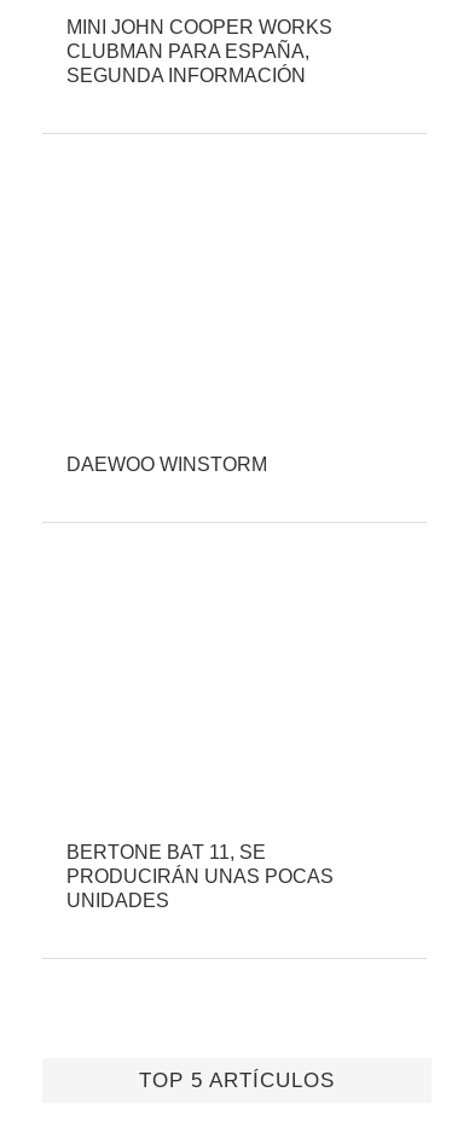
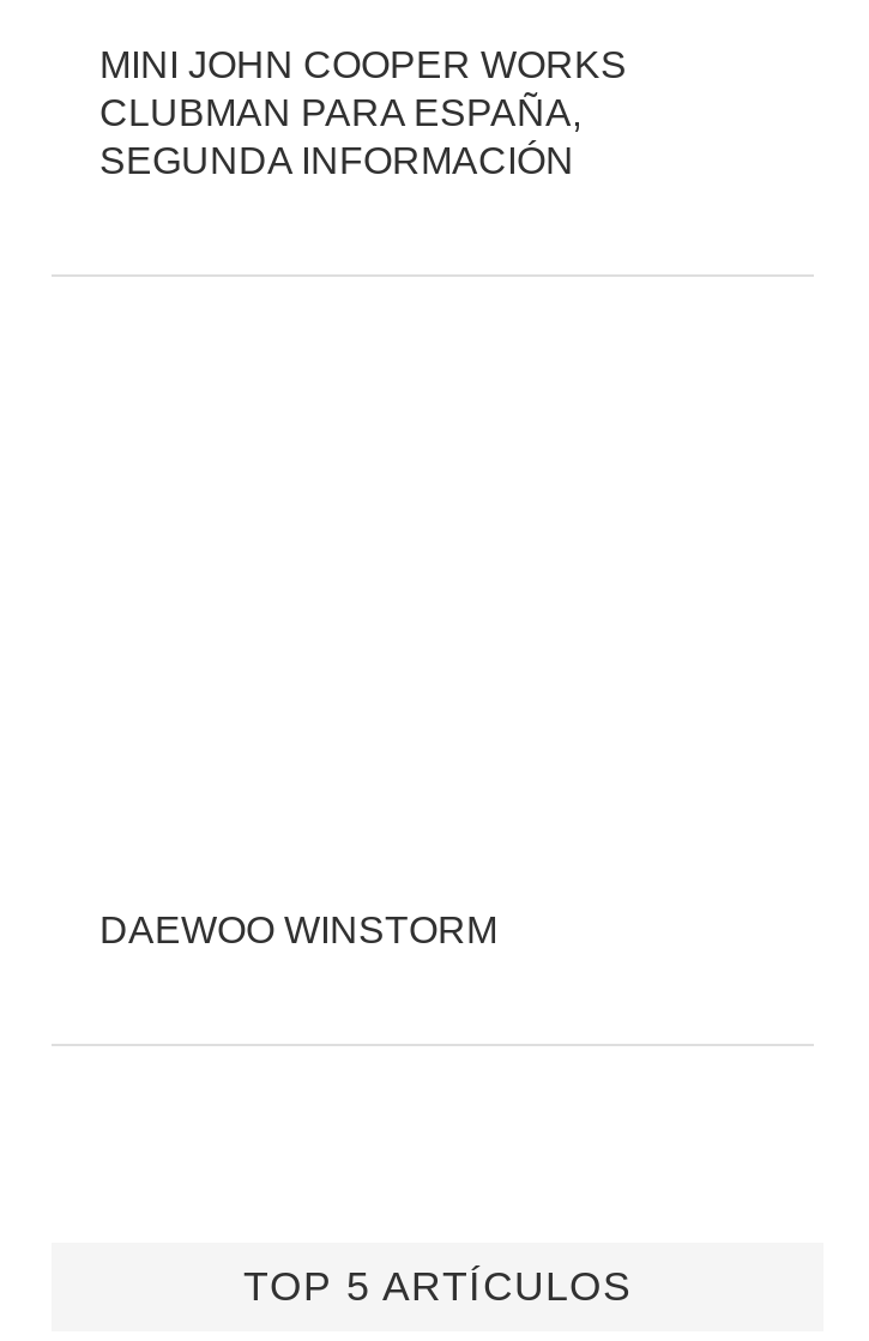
[66,841,334,910] BERTONE BAT 11, SE | PRODUCIRÁN UNAS POCAS | UNIDADES -> none

